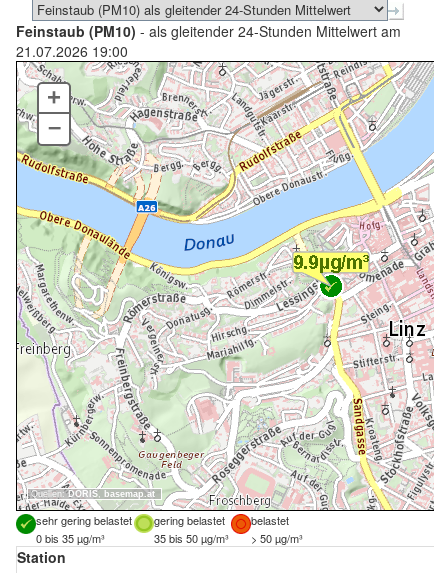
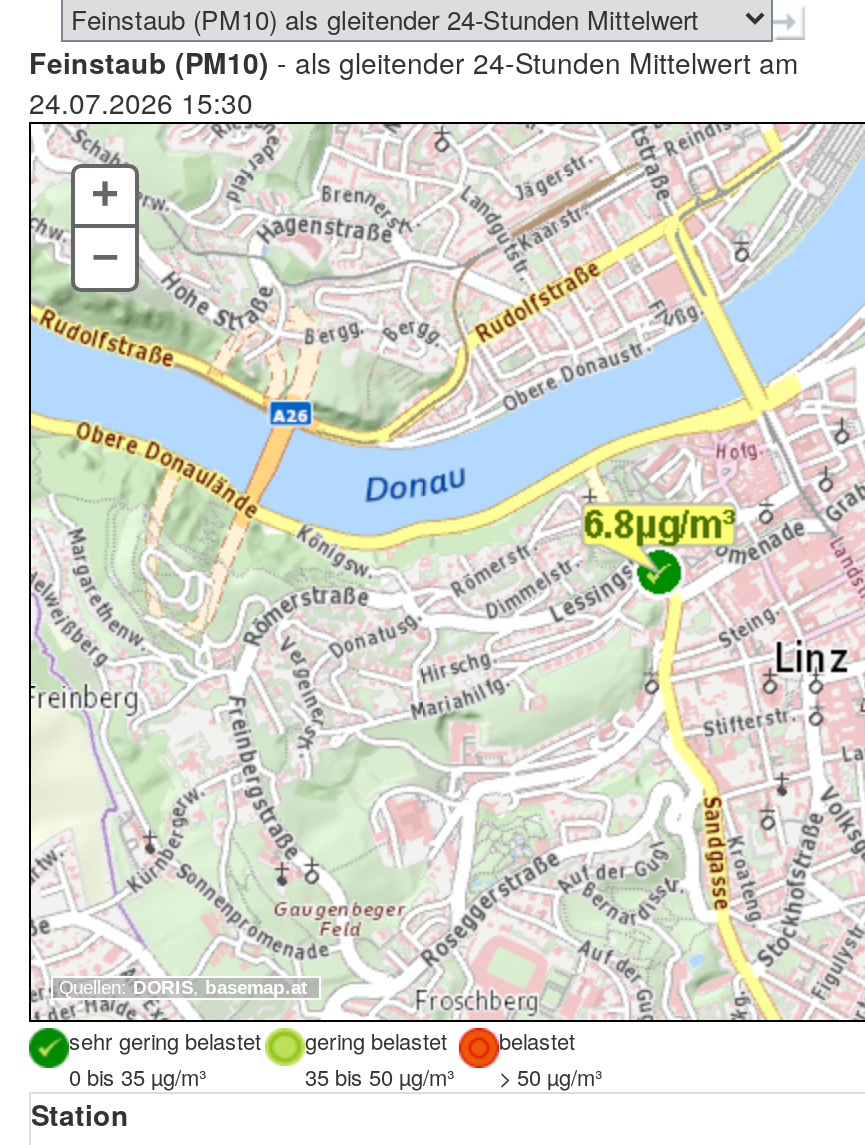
[16,41,128,61] 21.07.2026 19:00 -> [29,82,253,122] 24.07.2026 15:30

